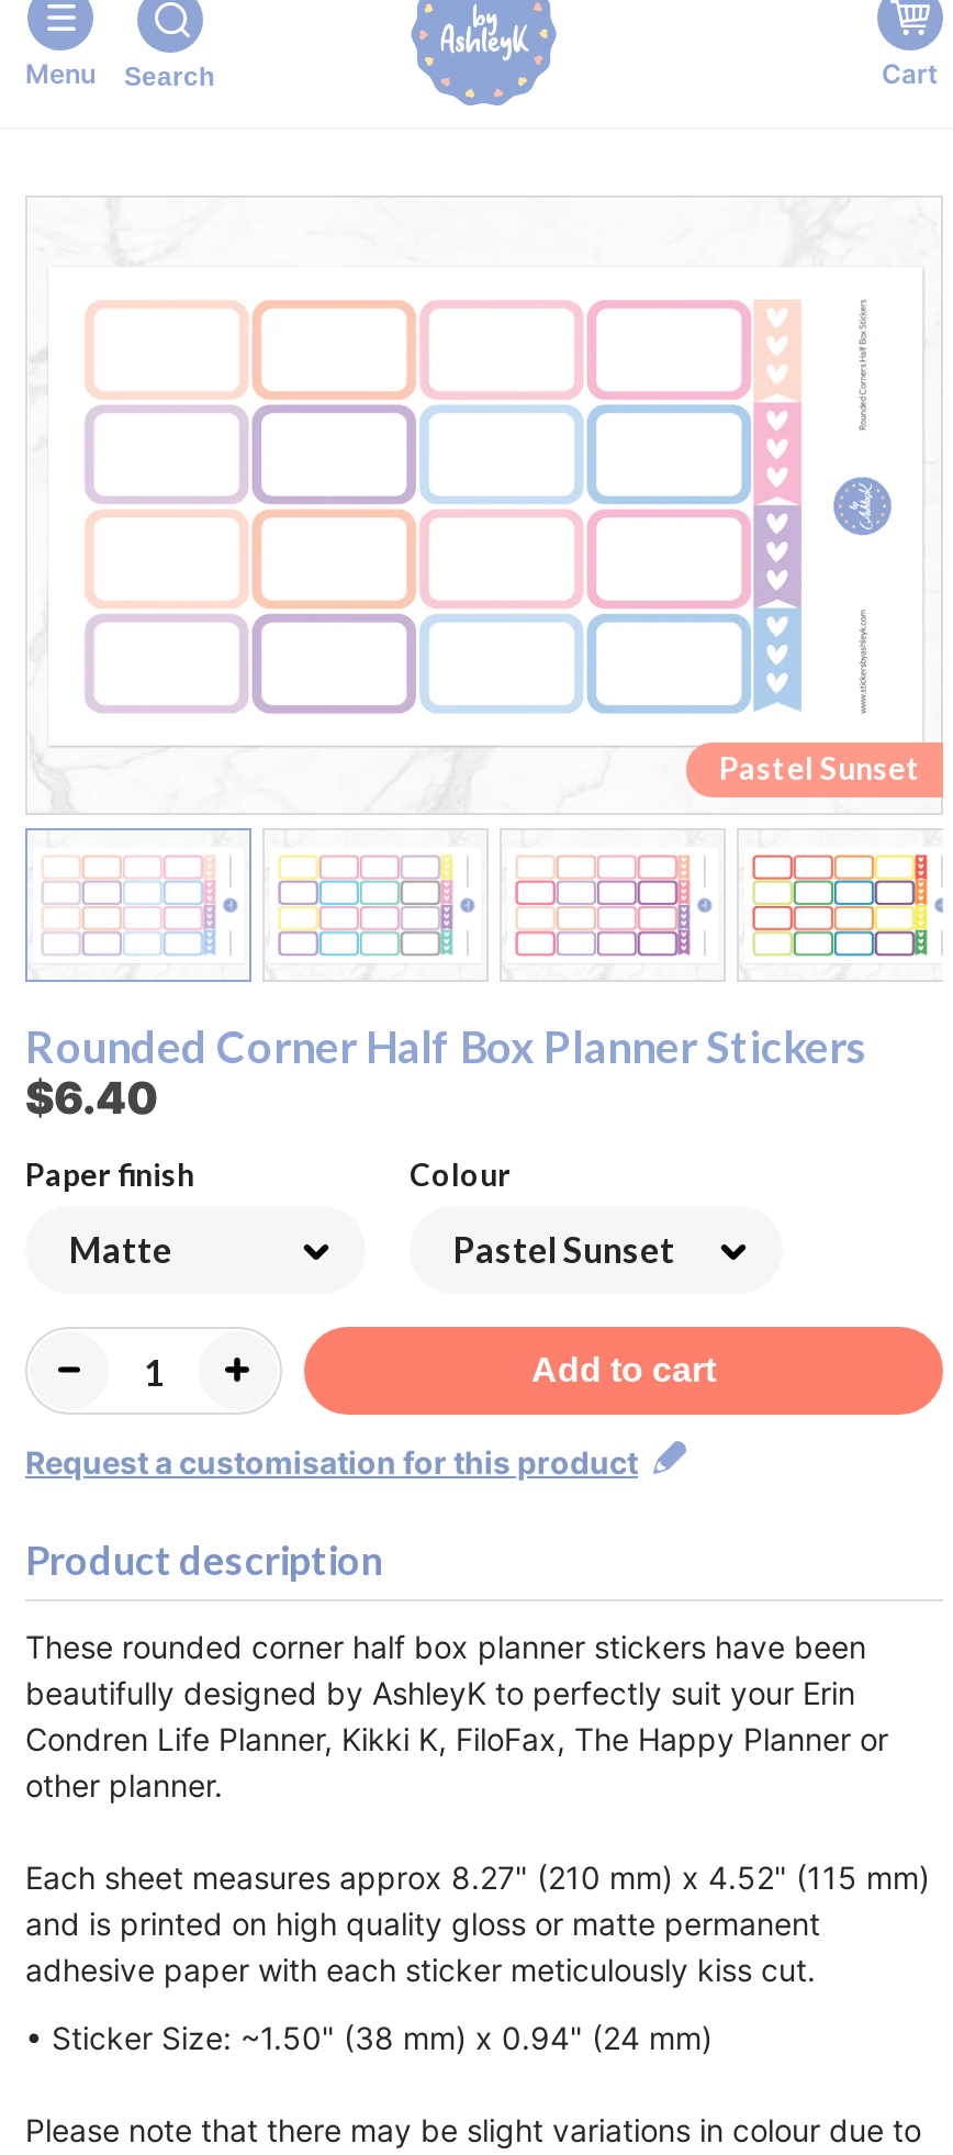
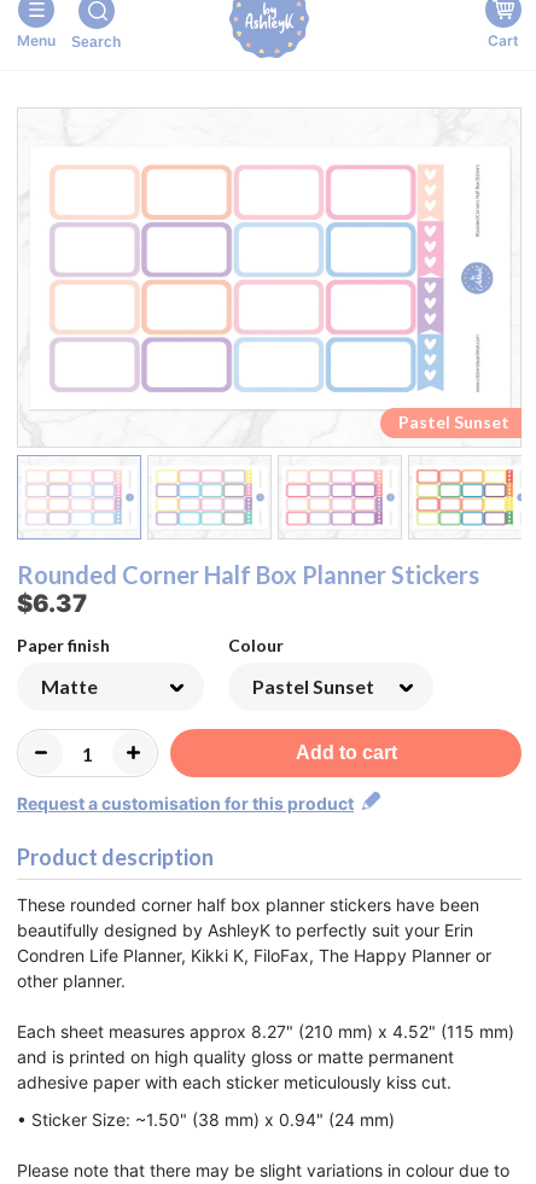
[25,1073,159,1125] $6.40 -> [17,589,87,618] $6.37

